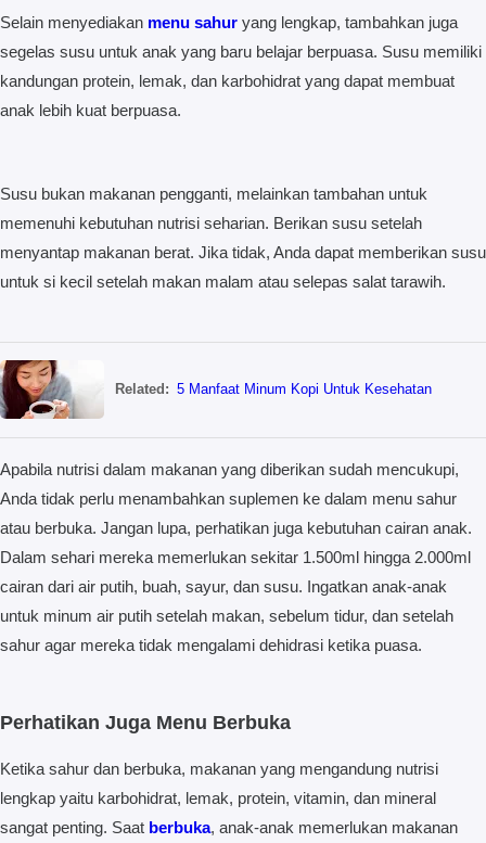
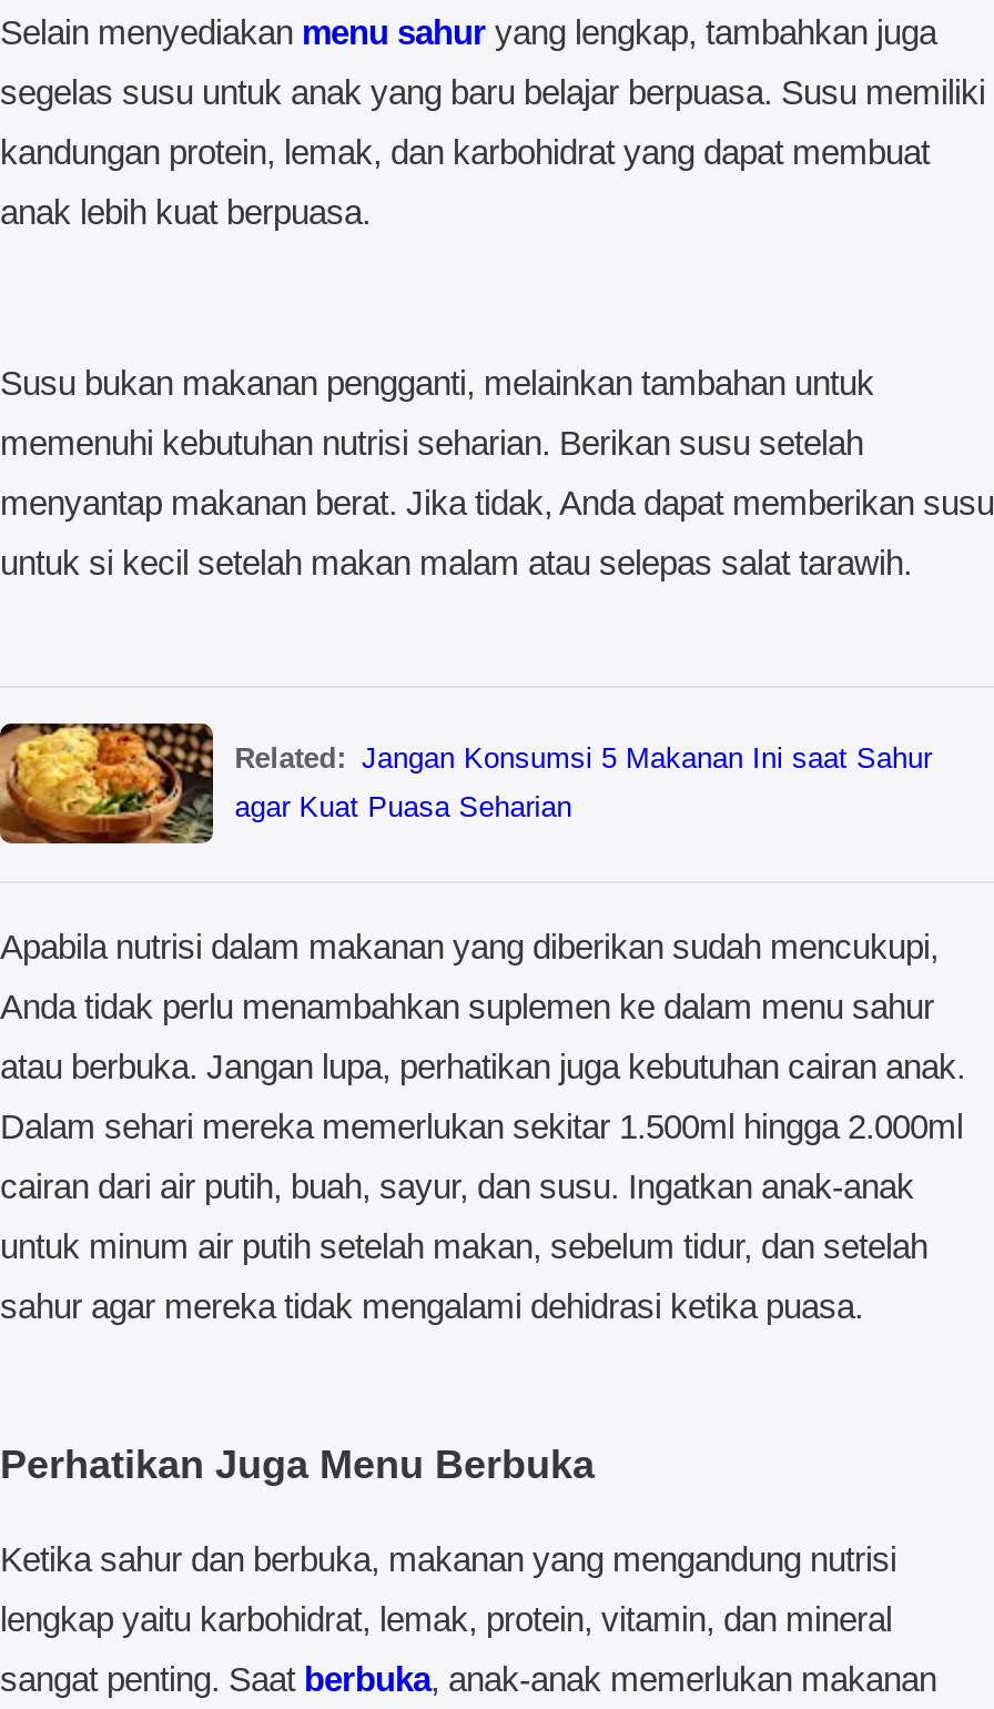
[3,359,432,420] [image] | Related: 5 Manfaat Minum Kopi Untuk Kesehatan -> [7,721,932,846] [image] | Related: Jangan Konsumsi 5 Makanan Ini saat Sahur | agar Kuat Puasa Seharian

